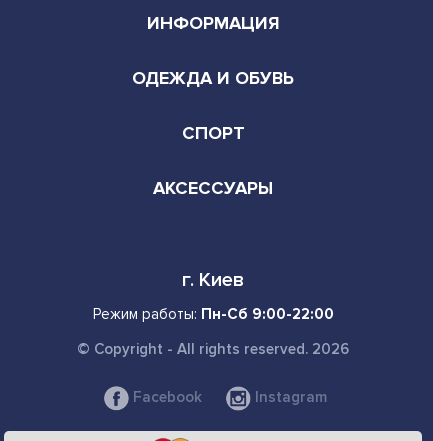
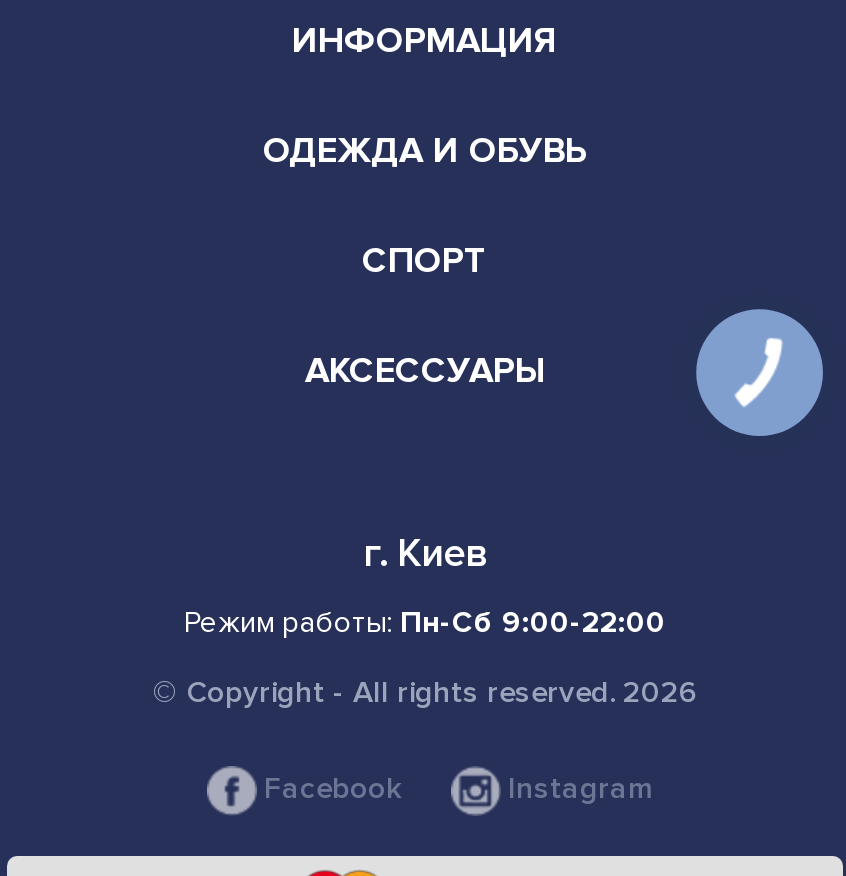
none -> [695,308,825,438] [image]

